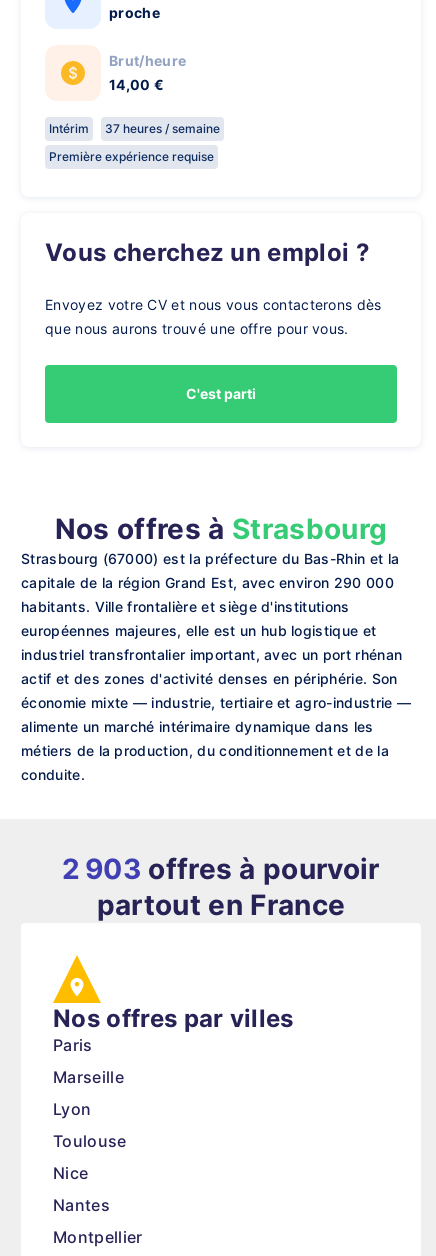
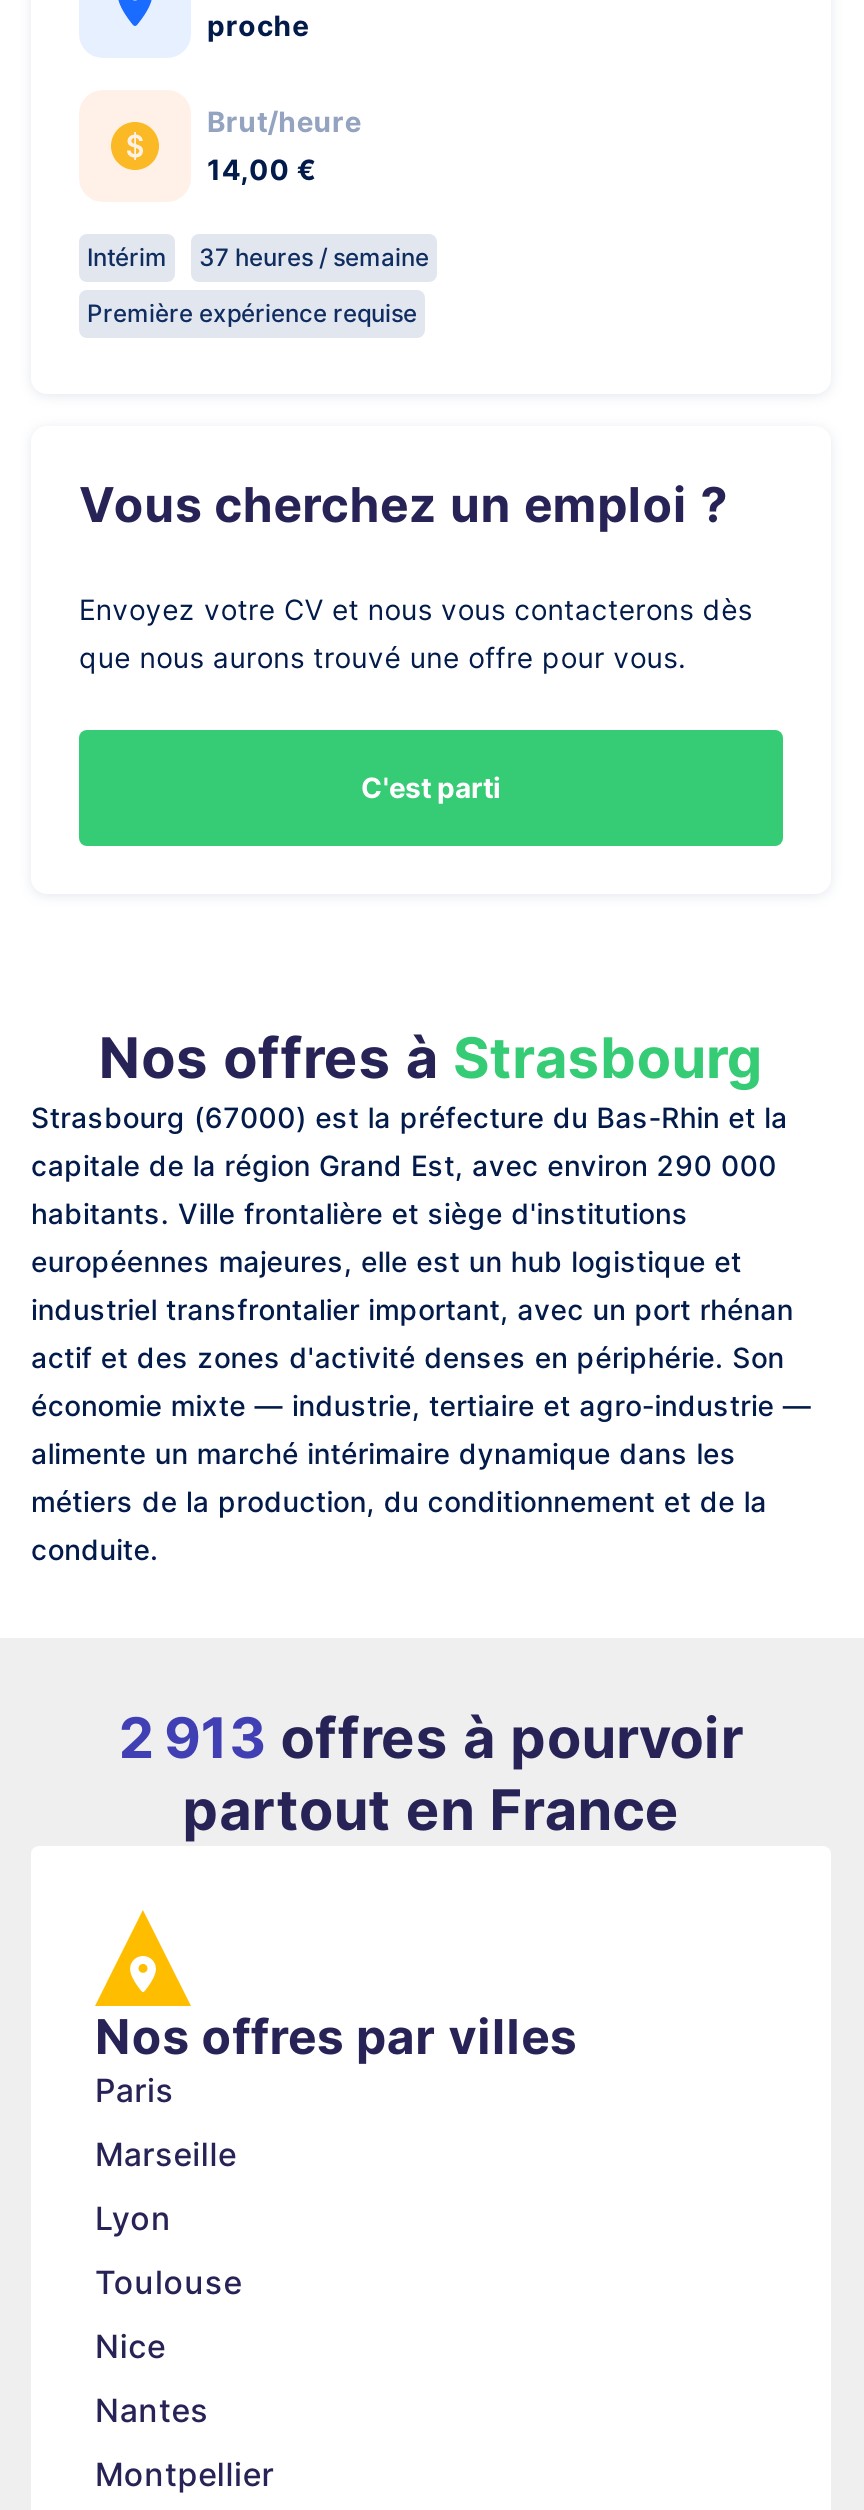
[62,852,380,886] 2 903 offres à pourvoir -> [119,1704,743,1772] 2 913 offres à pourvoir

